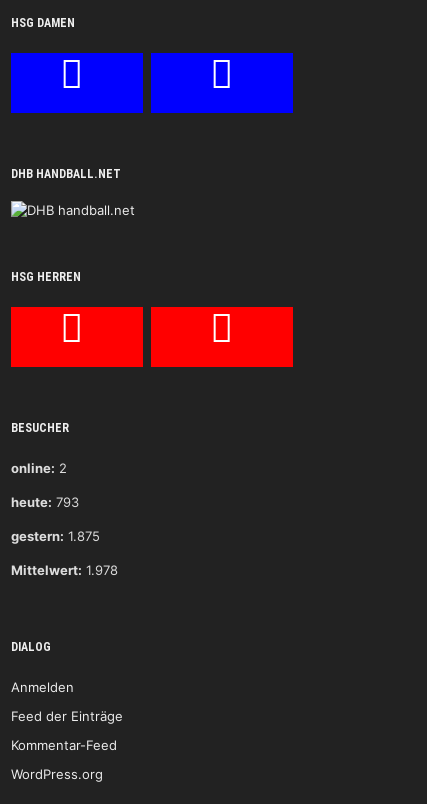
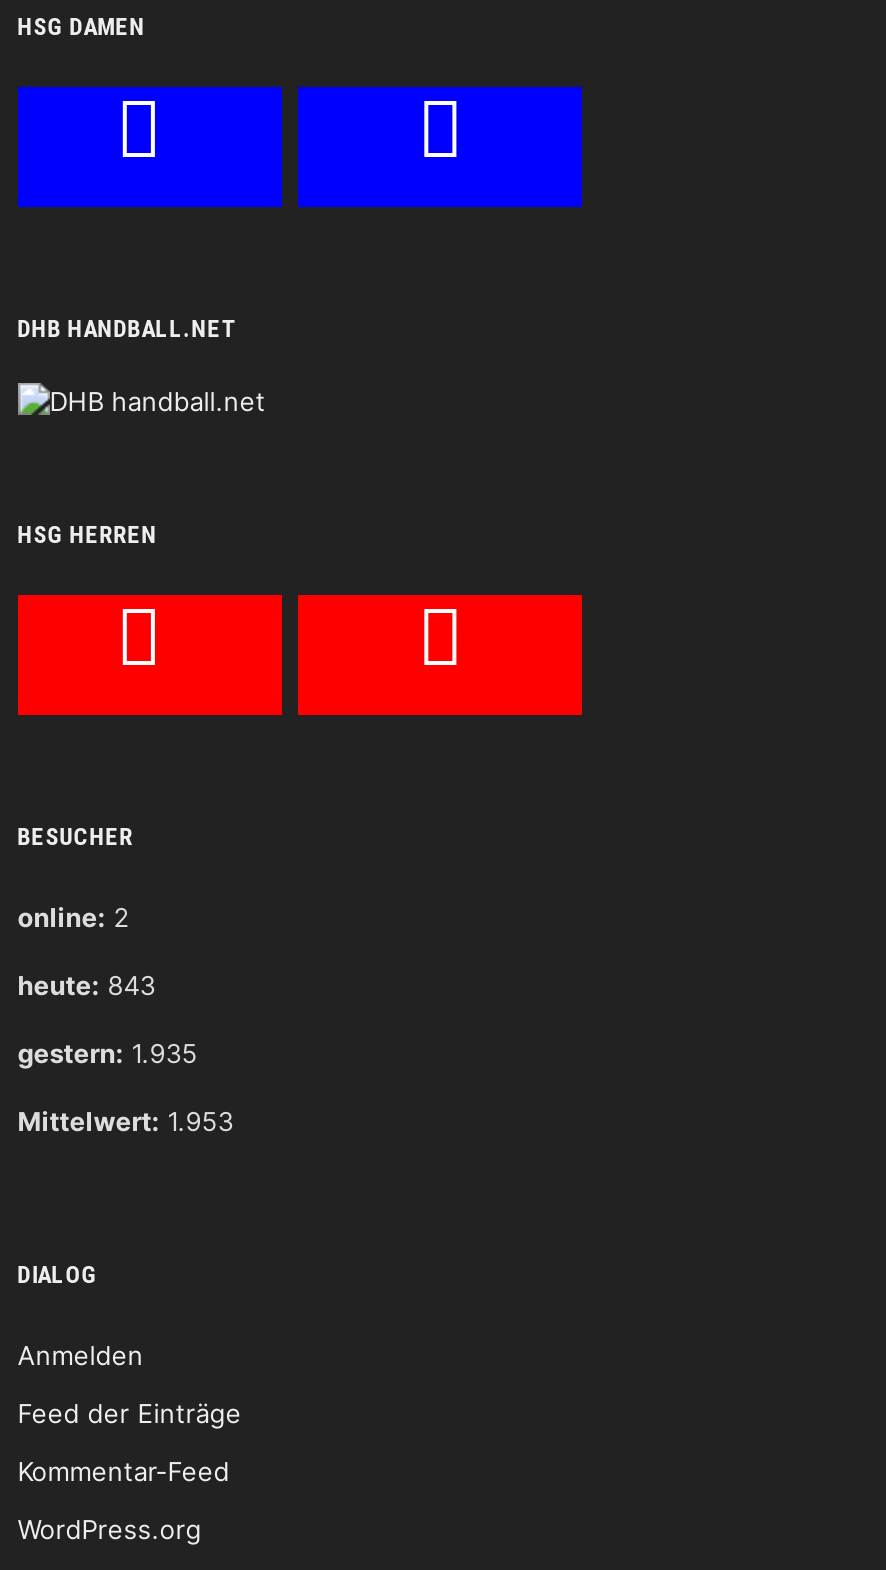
[11,494,79,510] heute: 793 -> [18,970,156,1002] heute: 843
[11,528,100,544] gestern: 1.875 -> [18,1038,198,1070] gestern: 1.935
[11,562,118,578] Mittelwert: 1.978 -> [18,1106,234,1138] Mittelwert: 1.953

